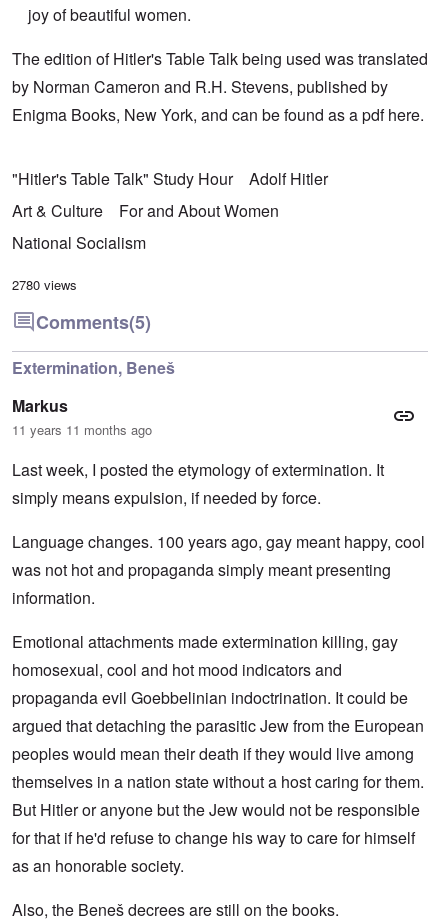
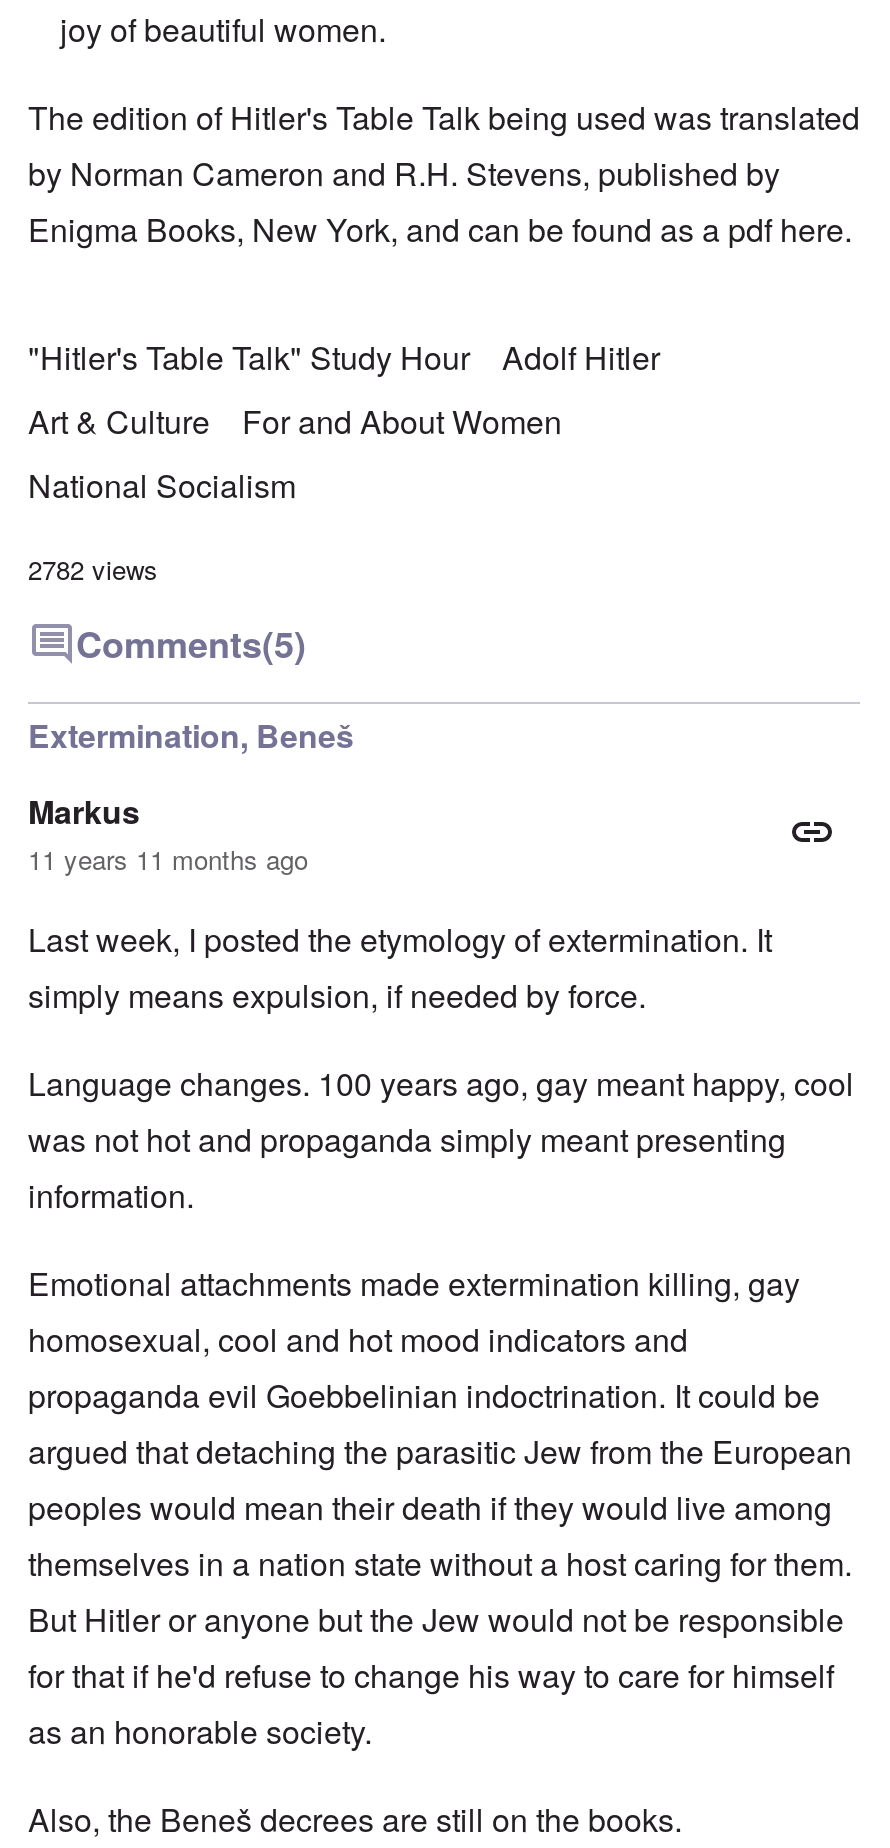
[12,275,77,294] 2780 views -> [28,551,158,589] 2782 views

